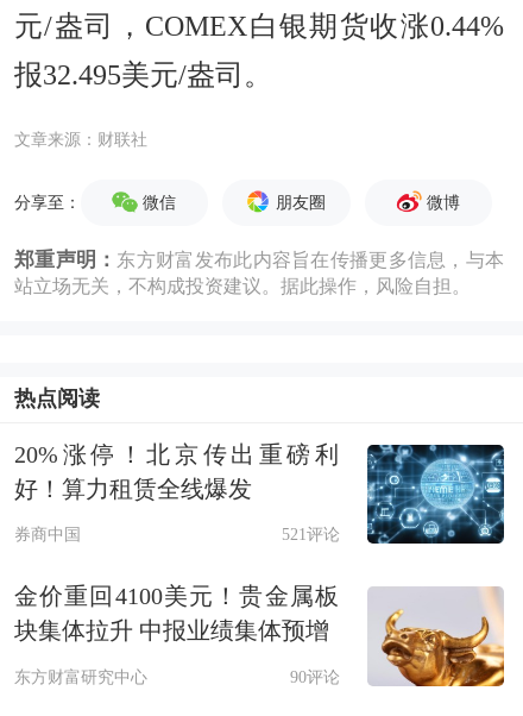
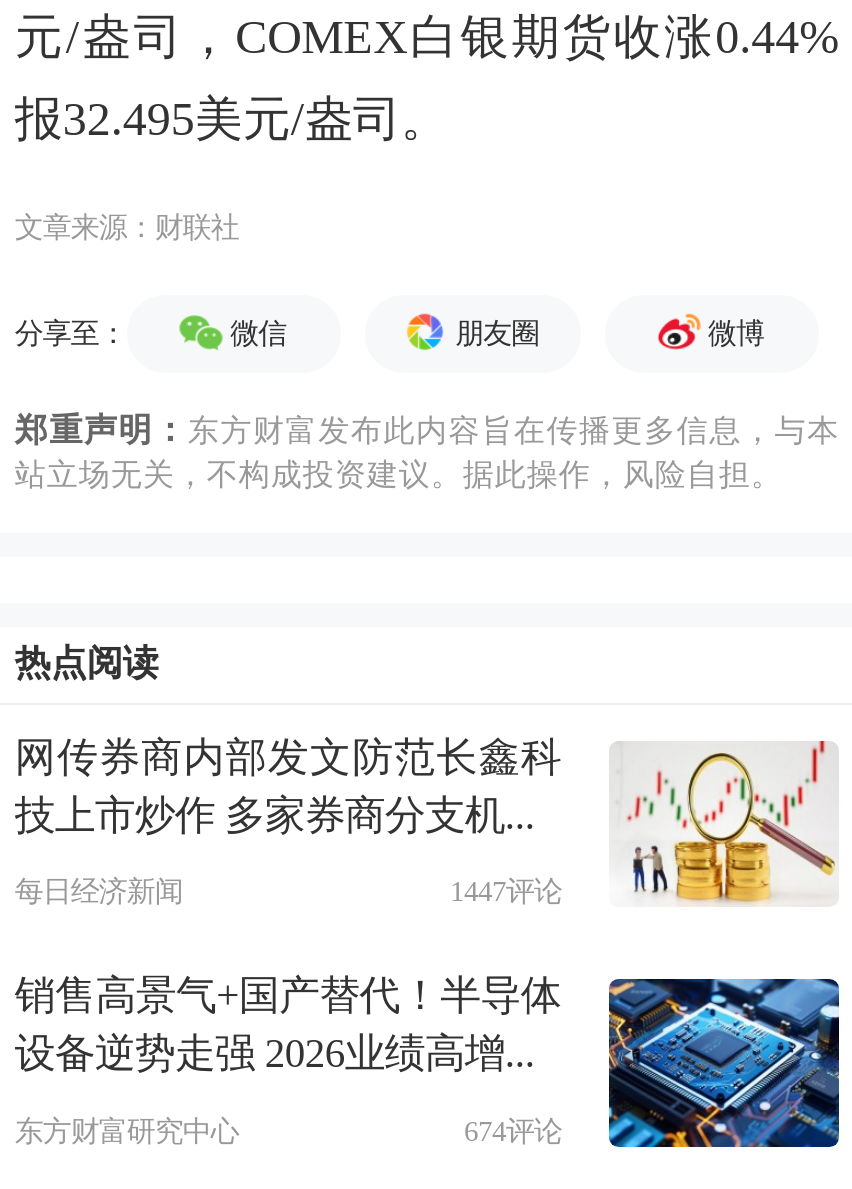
[14,441,339,501] 20%涨停！北京传出重磅利 | 好！算力租赁全线爆发 -> [15,734,561,836] 网传券商内部发文防范长鑫科 | 技上市炒作 多家券商分支机...
[14,444,505,545] [image] | 券商中国 | 521评论 -> [15,739,839,907] [image] | 每日经济新闻 | 1447评论
[14,583,339,643] 金价重回4100美元！贵金属板 | 块集体拉升 中报业绩集体预增 -> [15,973,561,1075] 销售高景气+国产替代！半导体 | 设备逆势走强 2026业绩高增...
[289,586,505,687] [image] | 90评论 -> [464,977,841,1149] [image] | 674评论

